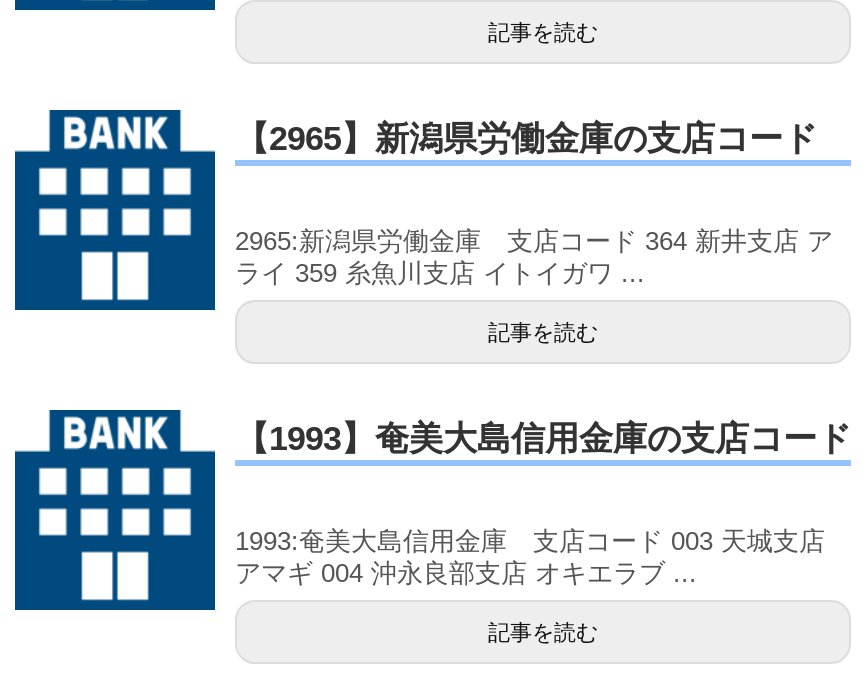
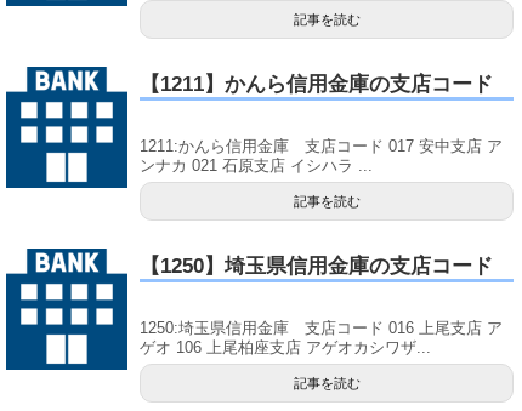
[235,120,817,158] 【2965】新潟県労働金庫の支店コード -> [140,73,493,96] 【1211】かんら信用金庫の支店コード
[235,226,833,288] 2965:新潟県労働金庫 支店コード 364 新井支店 ア | ライ 359 糸魚川支店 イトイガワ ... -> [140,137,503,174] 1211:かんら信用金庫 支店コード 017 安中支店 ア | ンナカ 021 石原支店 イシハラ ...
[235,420,851,458] 【1993】奄美大島信用金庫の支店コード -> [140,254,493,278] 【1250】埼玉県信用金庫の支店コード
[235,526,825,588] 1993:奄美大島信用金庫 支店コード 003 天城支店 | アマギ 004 沖永良部支店 オキエラブ ... -> [140,319,503,356] 1250:埼玉県信用金庫 支店コード 016 上尾支店 ア | ゲオ 106 上尾柏座支店 アゲオカシワザ...

